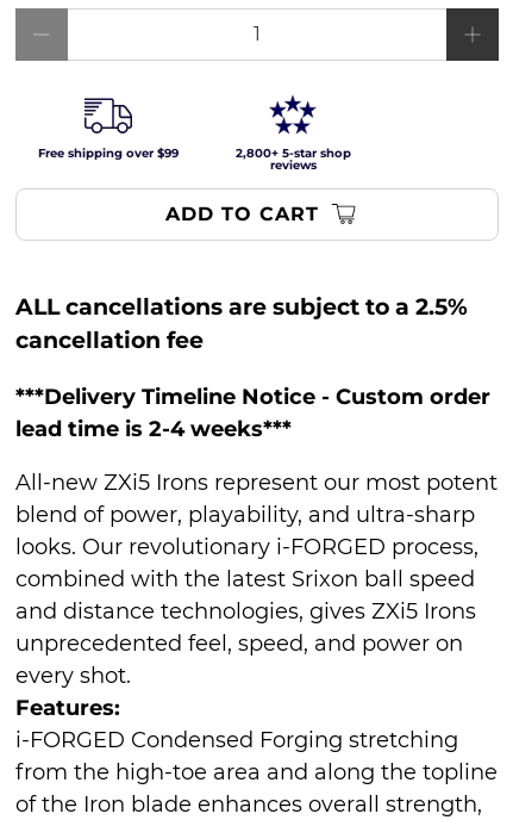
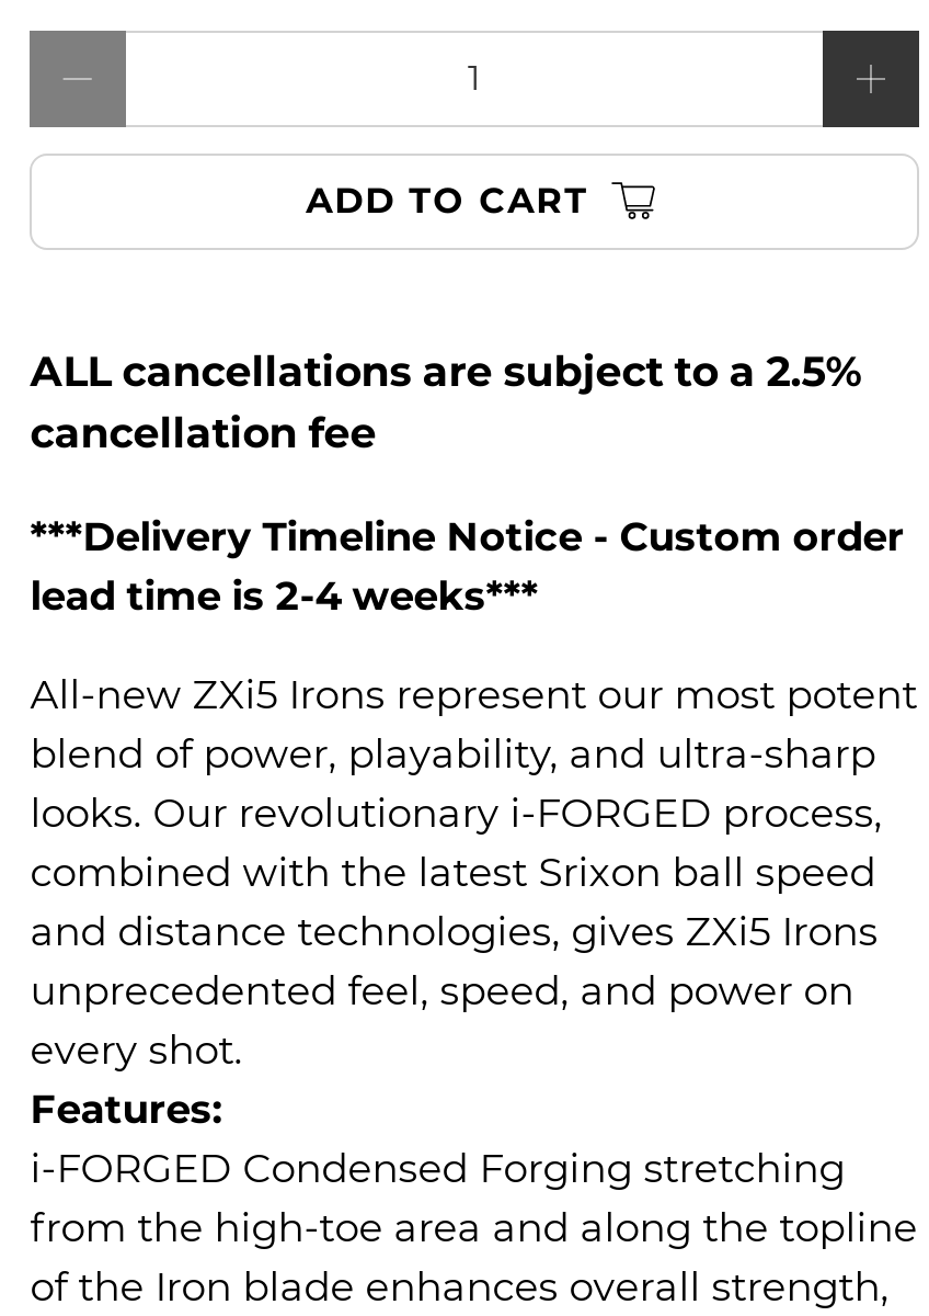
[38,97,351,173] [image] | Free shipping over $99 | 2,800+ 5-star shop | reviews -> none
[269,95,317,135] [image] -> none

